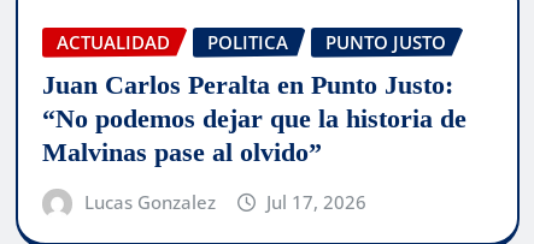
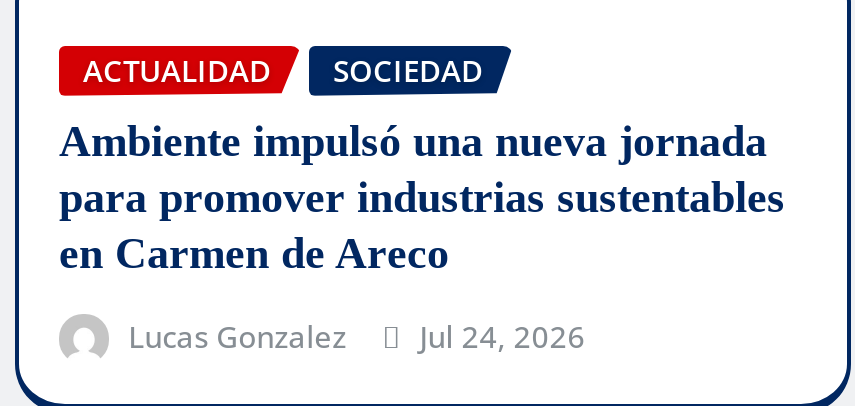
[207,30,446,54] POLITICA | PUNTO JUSTO -> [333,49,483,89] SOCIEDAD
[42,70,466,167] Juan Carlos Peralta en Punto Justo: | “No podemos dejar que la historia de | Malvinas pase al olvido” -> [59,117,785,279] Ambiente impulsó una nueva jornada | para promover industrias sustentables | en Carmen de Areco
[267,190,367,214] Jul 17, 2026 -> [419,317,585,357] Jul 24, 2026

